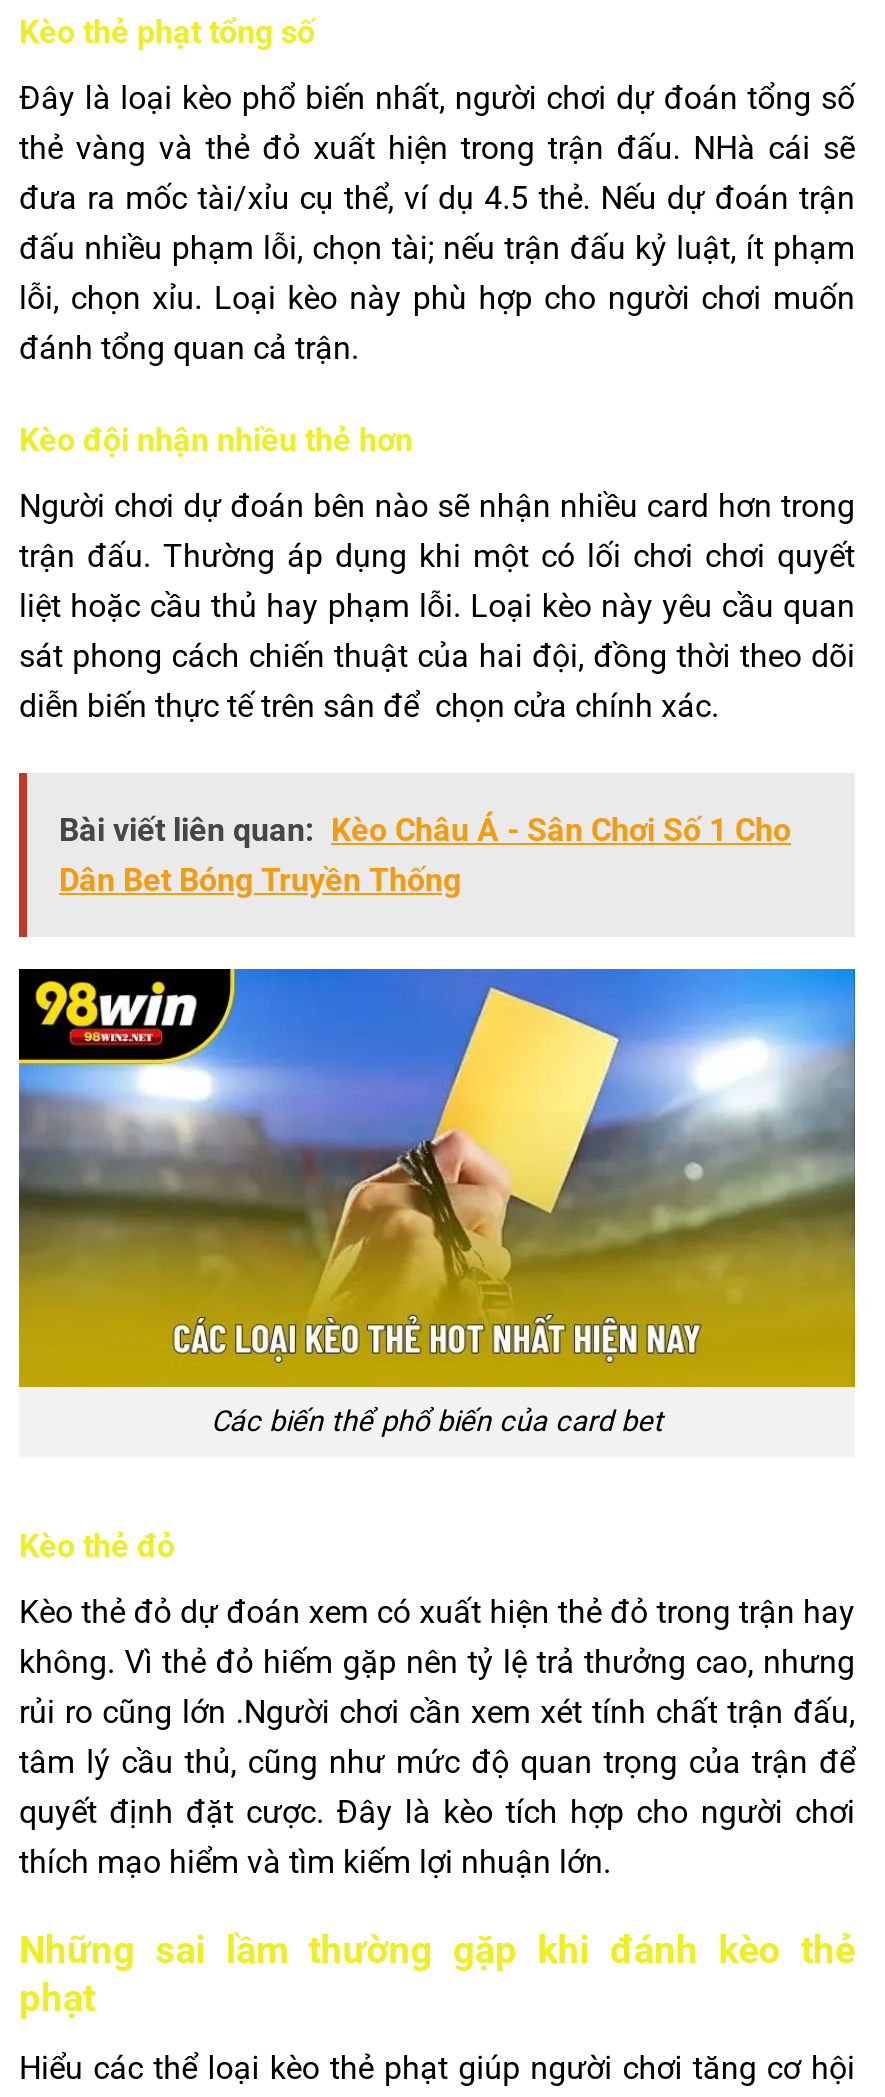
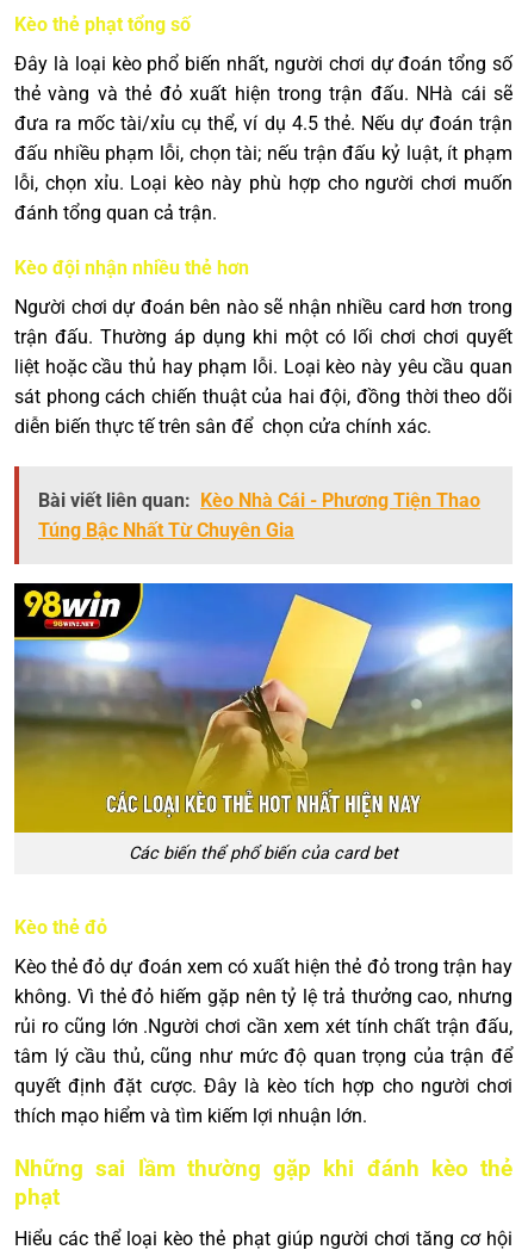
[59,811,791,899] Bài viết liên quan: Kèo Châu Á - Sân Chơi Số 1 Cho | Dân Bet Bóng Truyền Thống -> [38,489,480,542] Bài viết liên quan: Kèo Nhà Cái - Phương Tiện Thao | Túng Bậc Nhất Từ Chuyên Gia

